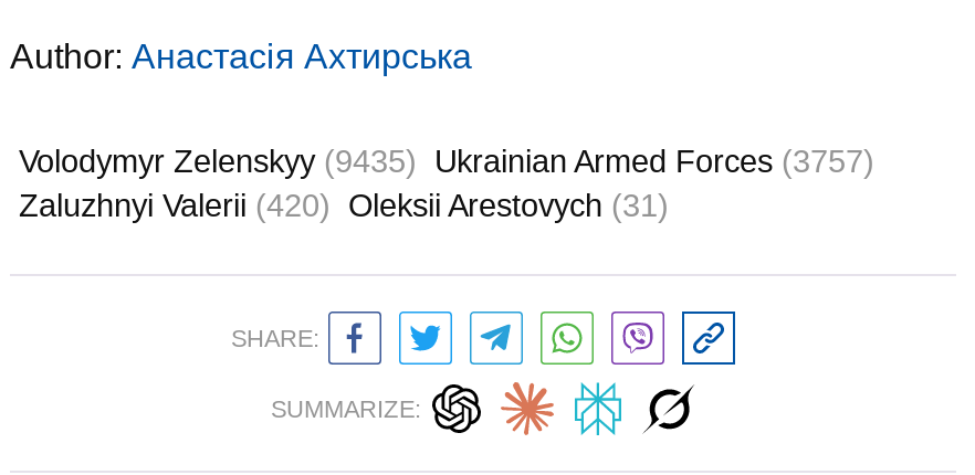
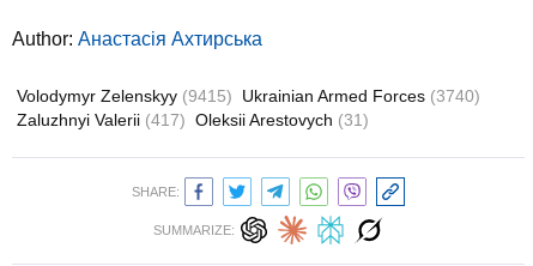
[19,143,874,179] Volodymyr Zelenskyy (9435) Ukrainian Armed Forces (3757) -> [17,86,480,105] Volodymyr Zelenskyy (9415) Ukrainian Armed Forces (3740)
[19,188,669,223] Zaluzhnyi Valerii (420) Oleksii Arestovych (31) -> [17,110,369,129] Zaluzhnyi Valerii (417) Oleksii Arestovych (31)

